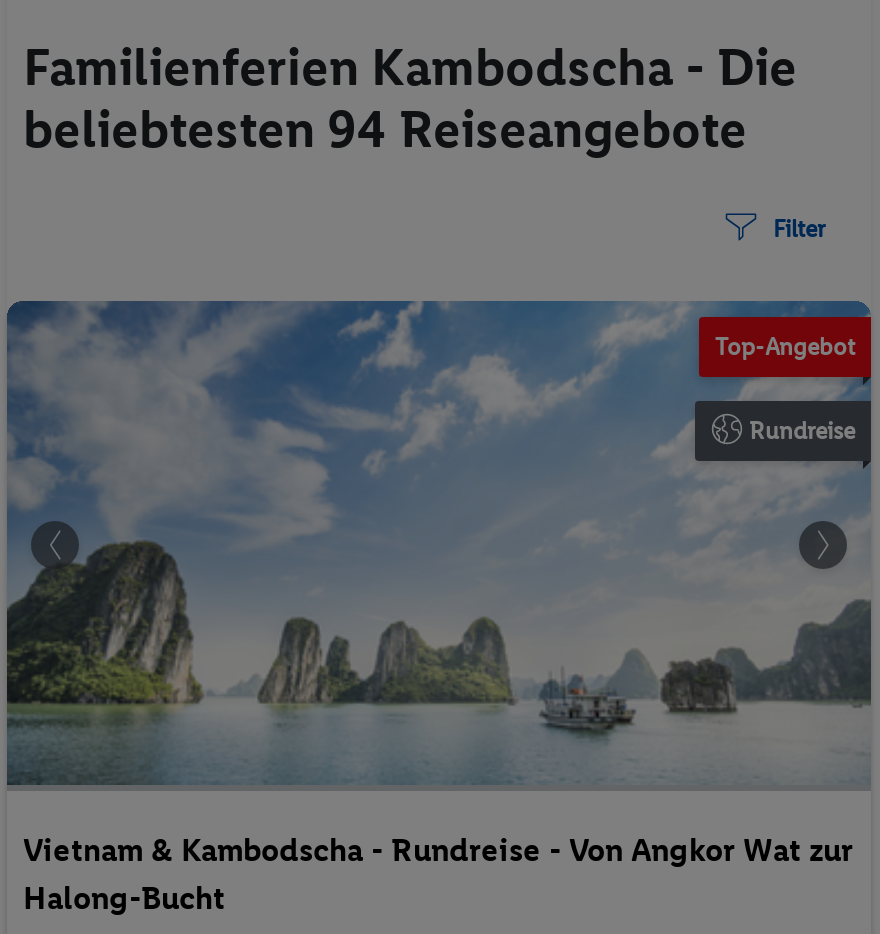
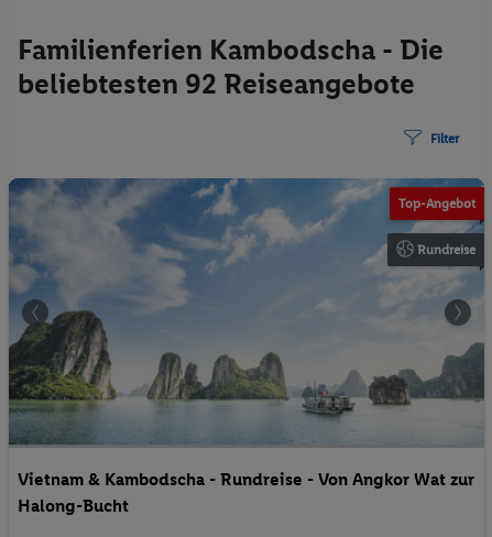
[23,96,747,160] beliebtesten 94 Reiseangebote -> [18,66,415,101] beliebtesten 92 Reiseangebote

